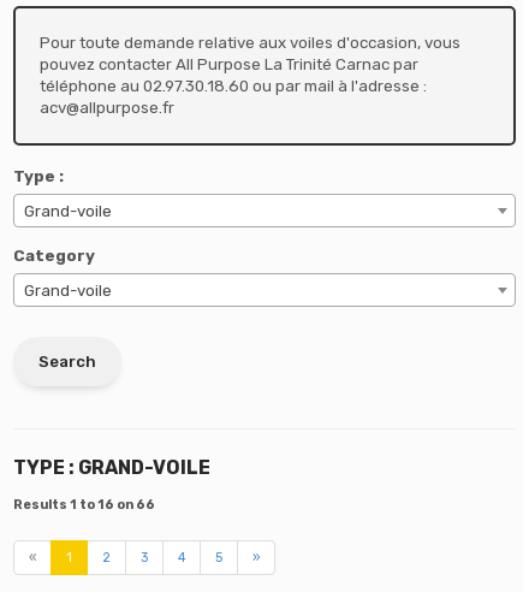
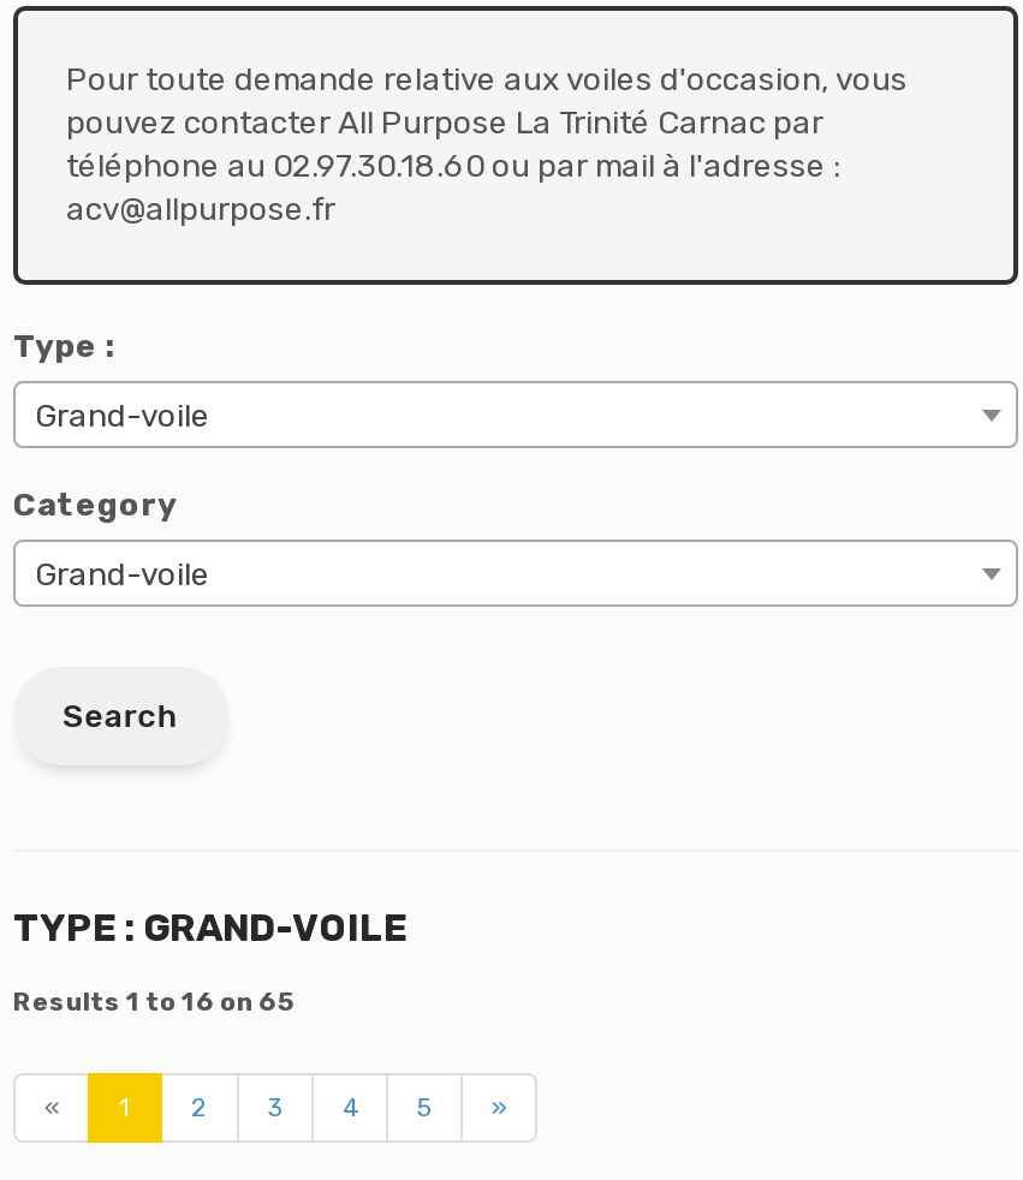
[13,497,155,512] Results 1 to 16 on 66 -> [13,986,295,1018] Results 1 to 16 on 65

